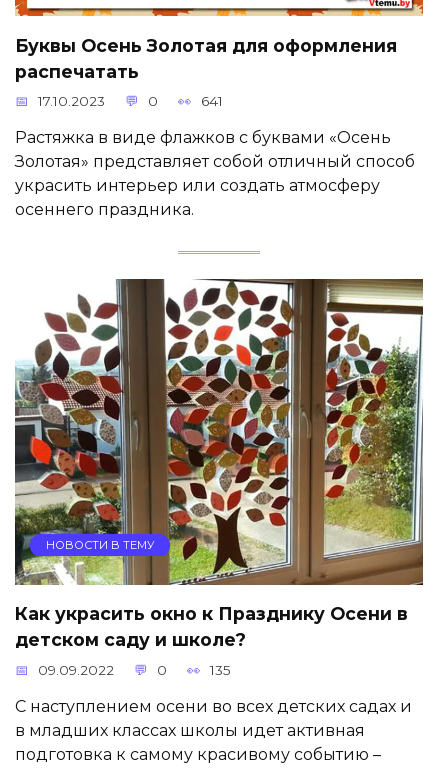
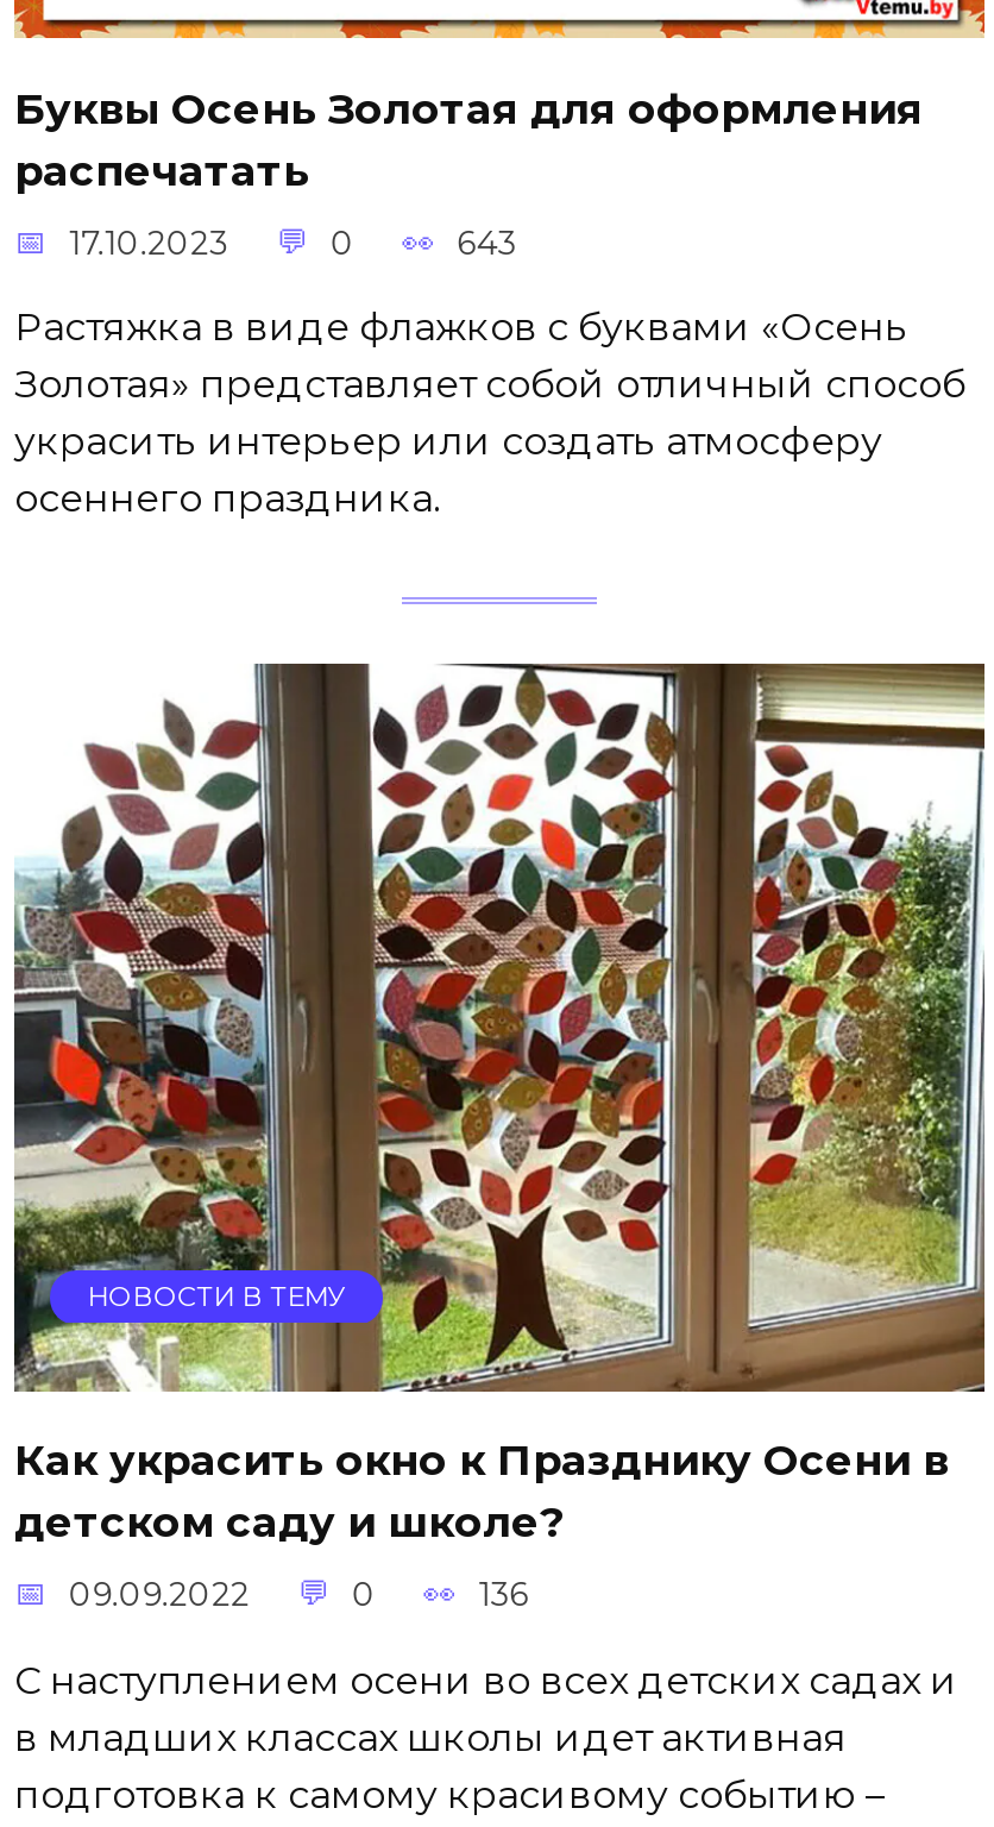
[201,93,223,109] 641 -> [457,222,517,260] 643
[210,662,231,678] 135 -> [479,1575,529,1613] 136

